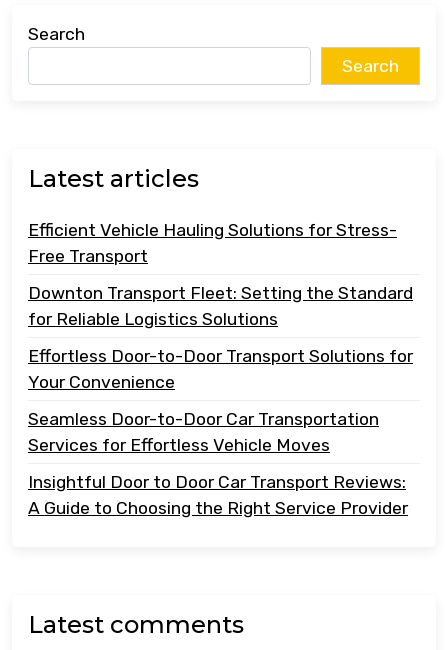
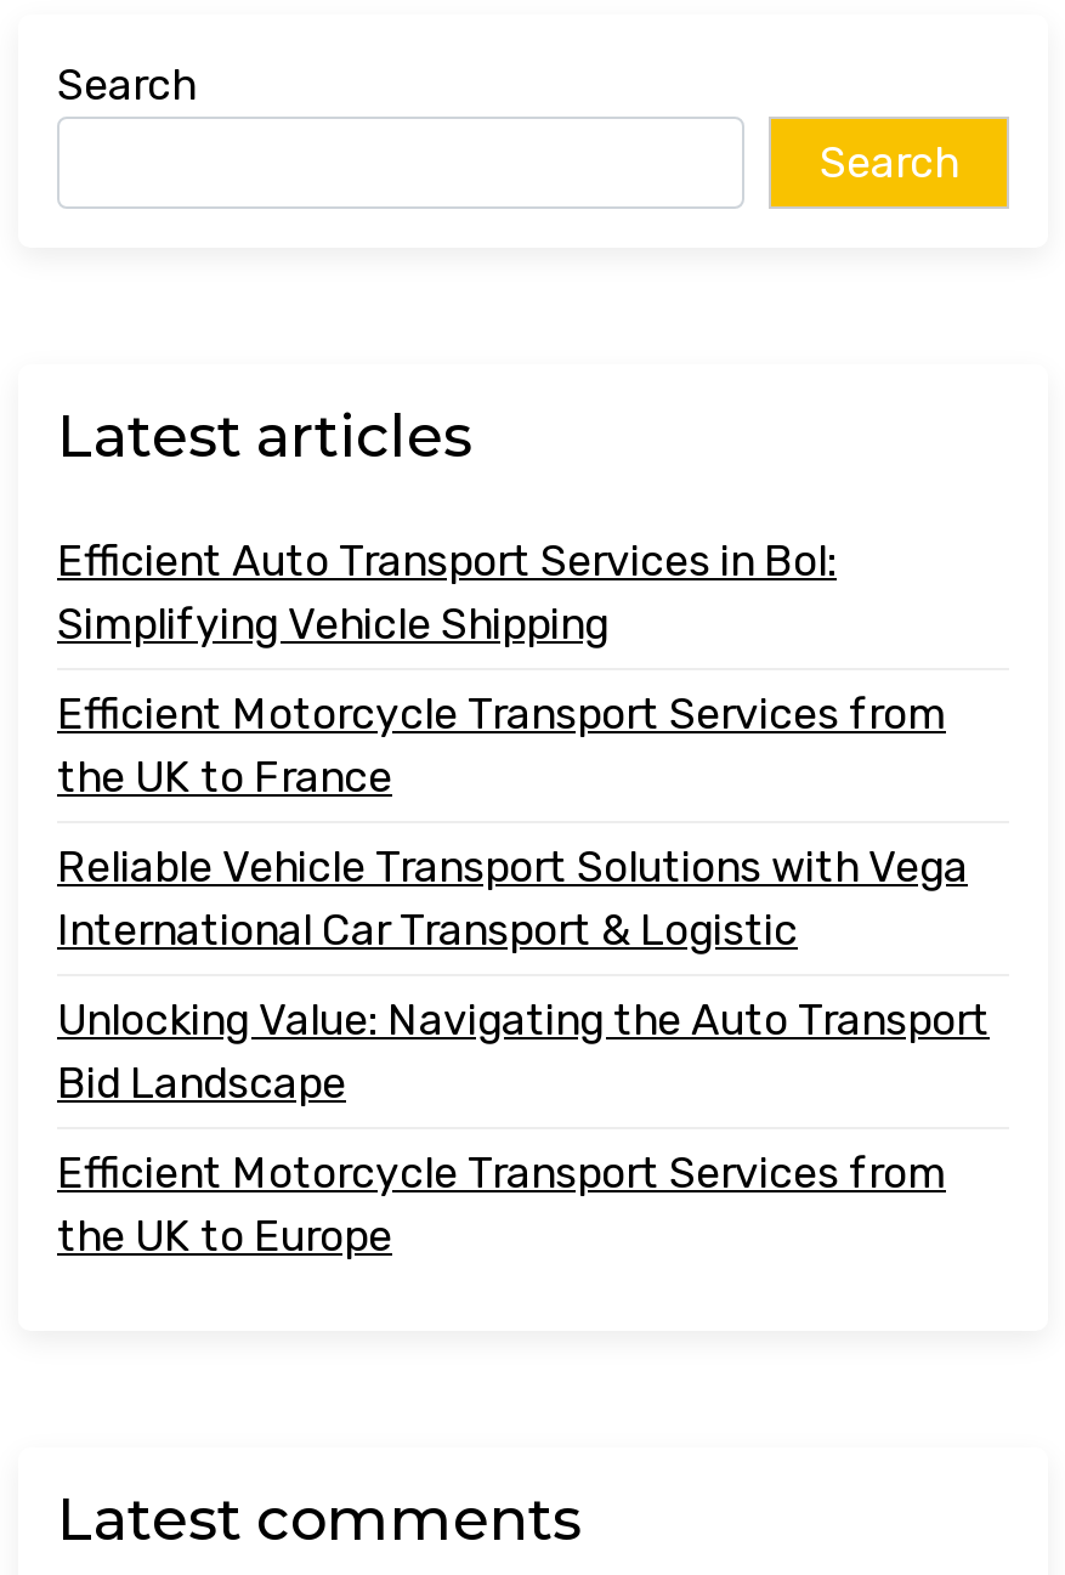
[28,220,397,266] Efficient Vehicle Hauling Solutions for Stress- | Free Transport -> [57,538,837,650] Efficient Auto Transport Services in Bol: | Simplifying Vehicle Shipping
[28,283,413,329] Downton Transport Fleet: Setting the Standard | for Reliable Logistics Solutions -> [57,691,946,803] Efficient Motorcycle Transport Services from | the UK to France
[28,346,413,392] Effortless Door-to-Door Transport Solutions for | Your Convenience -> [57,844,968,956] Reliable Vehicle Transport Solutions with Vega | International Car Transport & Logistic
[28,409,379,455] Seamless Door-to-Door Car Transportation | Services for Effortless Vehicle Moves -> [57,997,990,1109] Unlocking Value: Navigating the Auto Transport | Bid Landscape
[28,472,408,518] Insightful Door to Door Car Transport Reviews: | A Guide to Choosing the Right Service Provider -> [57,1150,946,1262] Efficient Motorcycle Transport Services from | the UK to Europe

